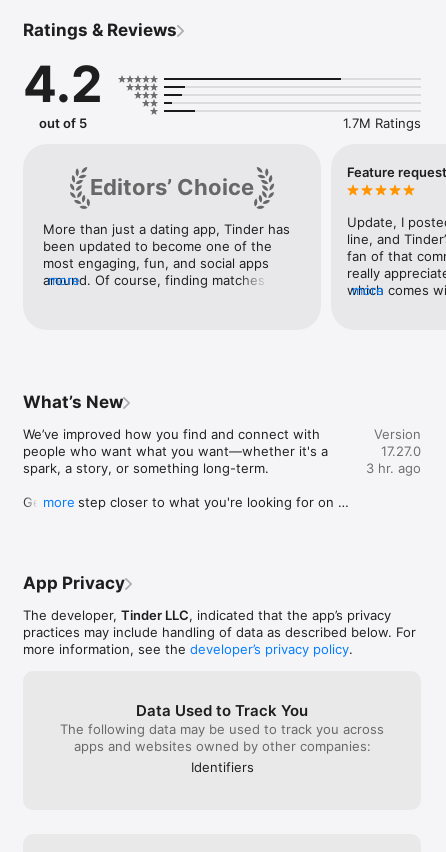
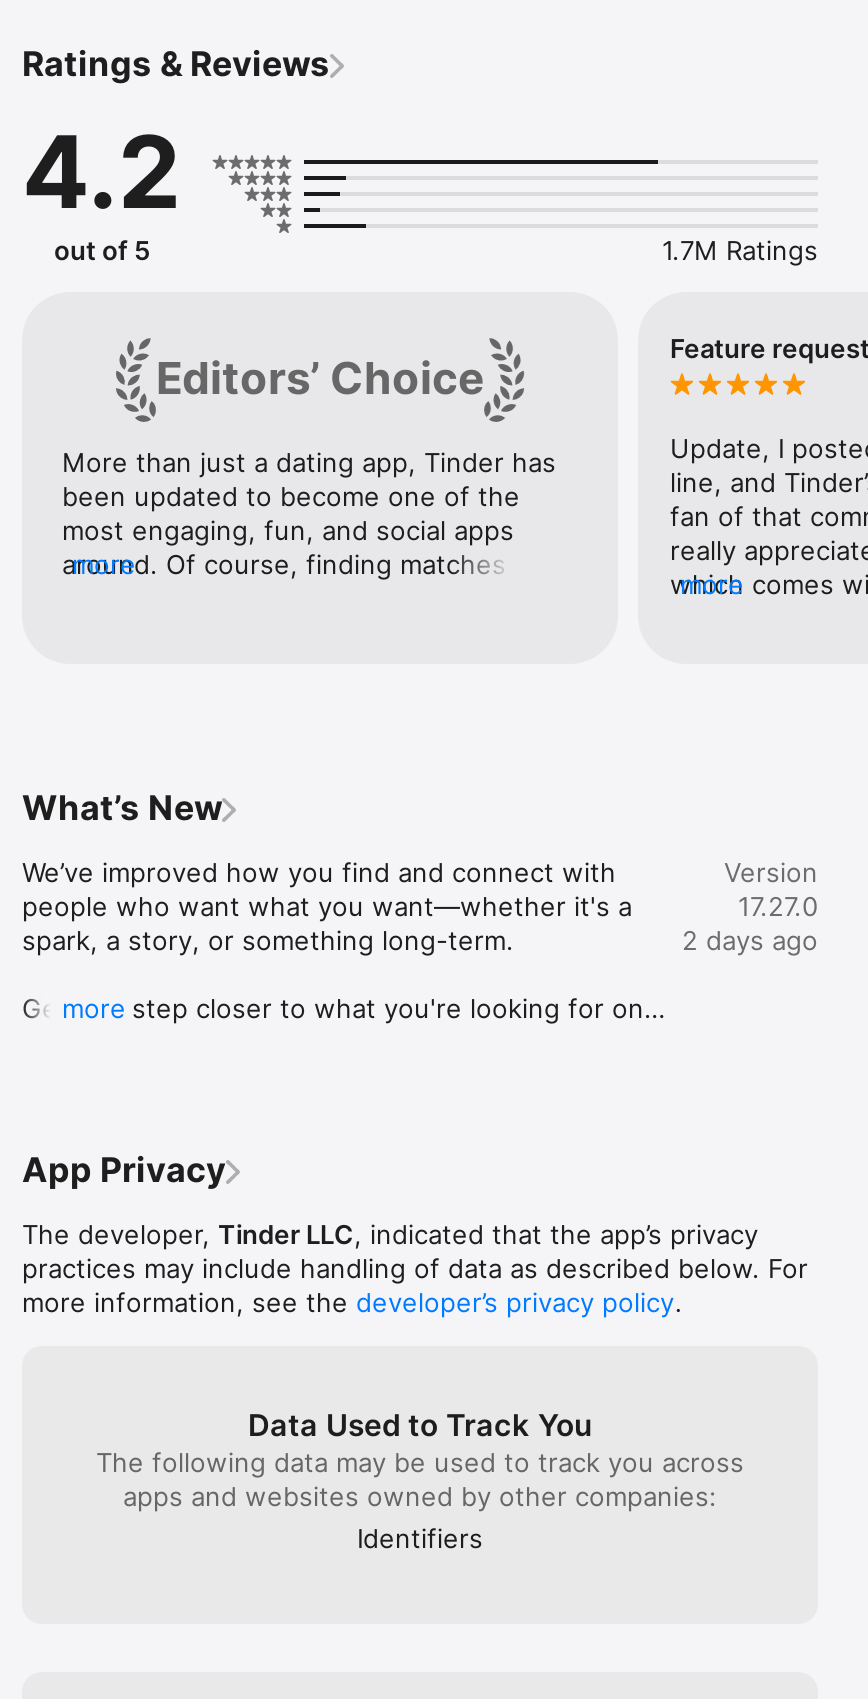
[366,460,421,476] 3 hr. ago -> [682,924,818,956] 2 days ago

